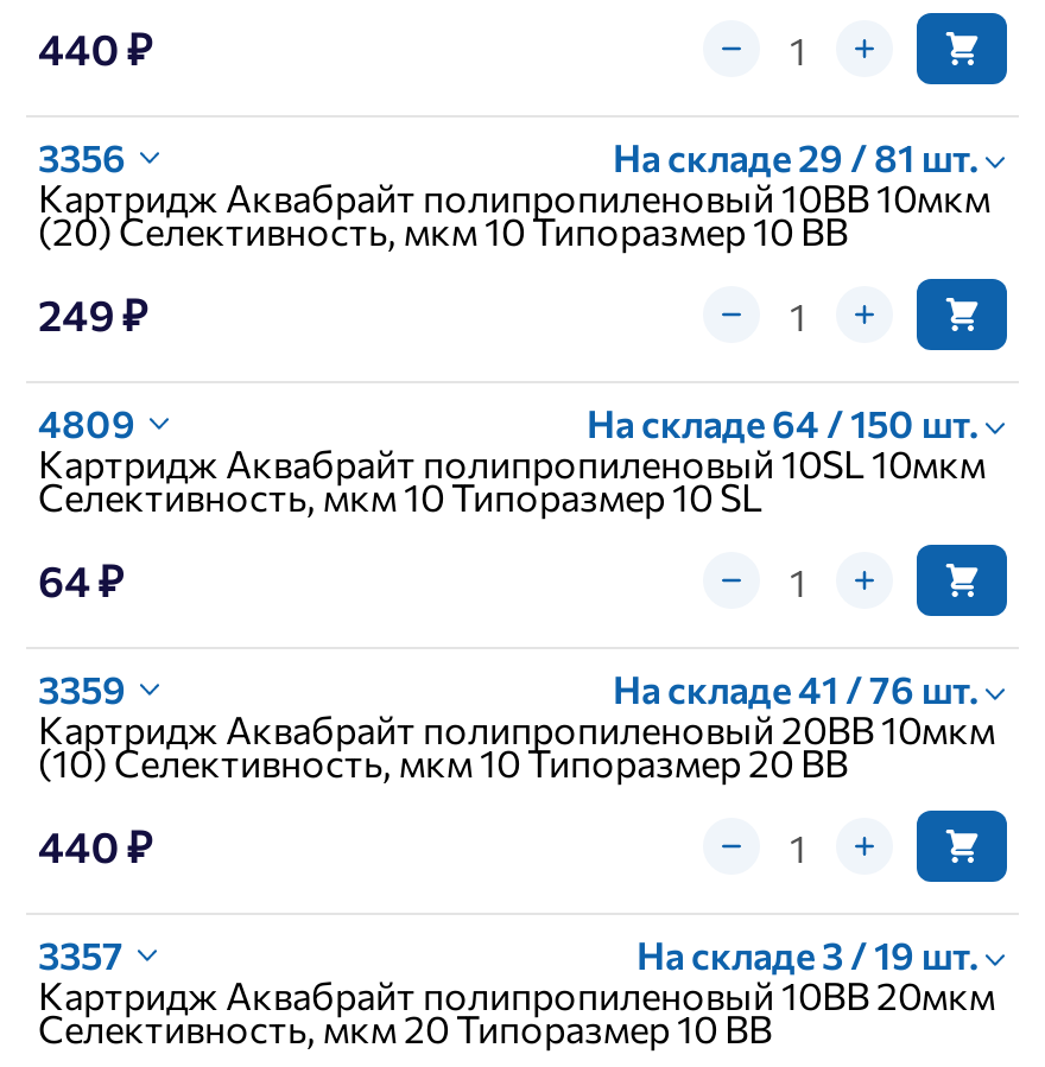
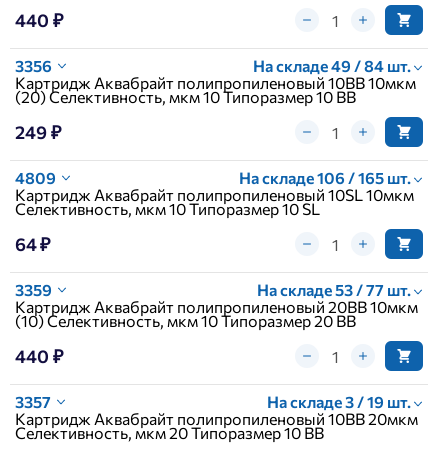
[613,134,986,179] На складе 29 / 81 шт. -> [253,56,414,75] На складе 49 / 84 шт.
[587,400,986,445] На складе 64 / 150 шт. -> [239,168,414,187] На складе 106 / 165 шт.
[613,666,986,711] На складе 41 / 76 шт. -> [257,280,414,299] На складе 53 / 77 шт.

